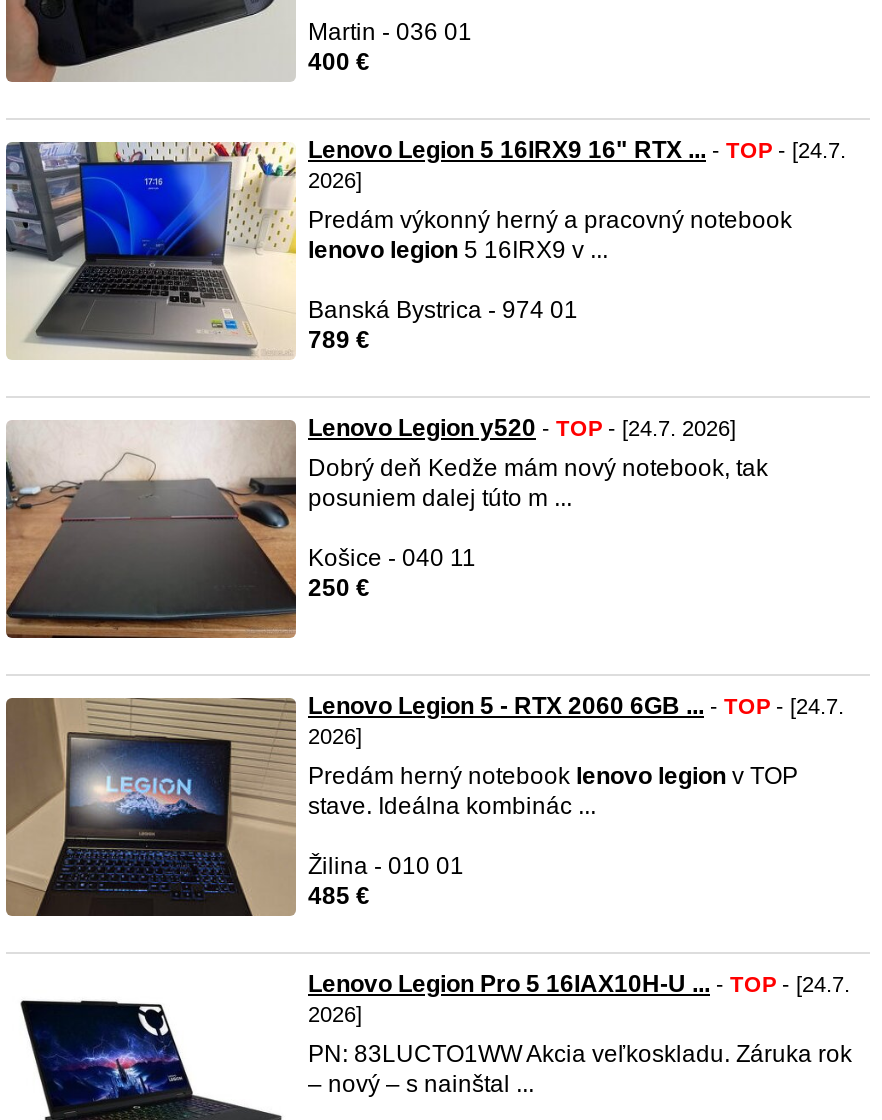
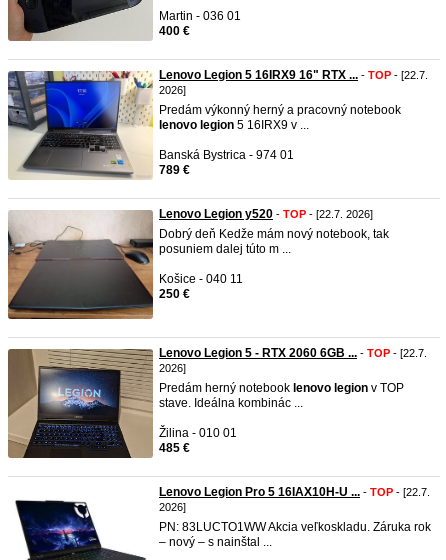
[308,136,846,164] Lenovo Legion 5 16IRX9 16" RTX ... - TOP - [24.7. -> [159,68,428,82] Lenovo Legion 5 16IRX9 16" RTX ... - TOP - [22.7.
[308,414,736,442] Lenovo Legion y520 - TOP - [24.7. 2026] -> [159,207,373,221] Lenovo Legion y520 - TOP - [22.7. 2026]
[308,692,844,720] Lenovo Legion 5 - RTX 2060 6GB ... - TOP - [24.7. -> [159,346,427,360] Lenovo Legion 5 - RTX 2060 6GB ... - TOP - [22.7.
[308,970,850,998] Lenovo Legion Pro 5 16IAX10H-U ... - TOP - [24.7. -> [159,485,430,499] Lenovo Legion Pro 5 16IAX10H-U ... - TOP - [22.7.

